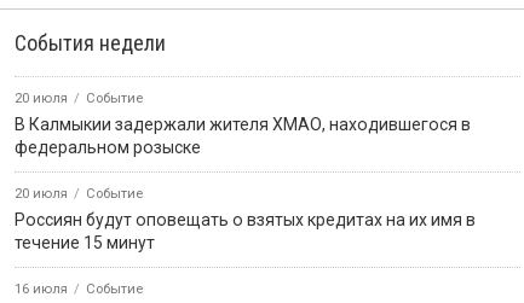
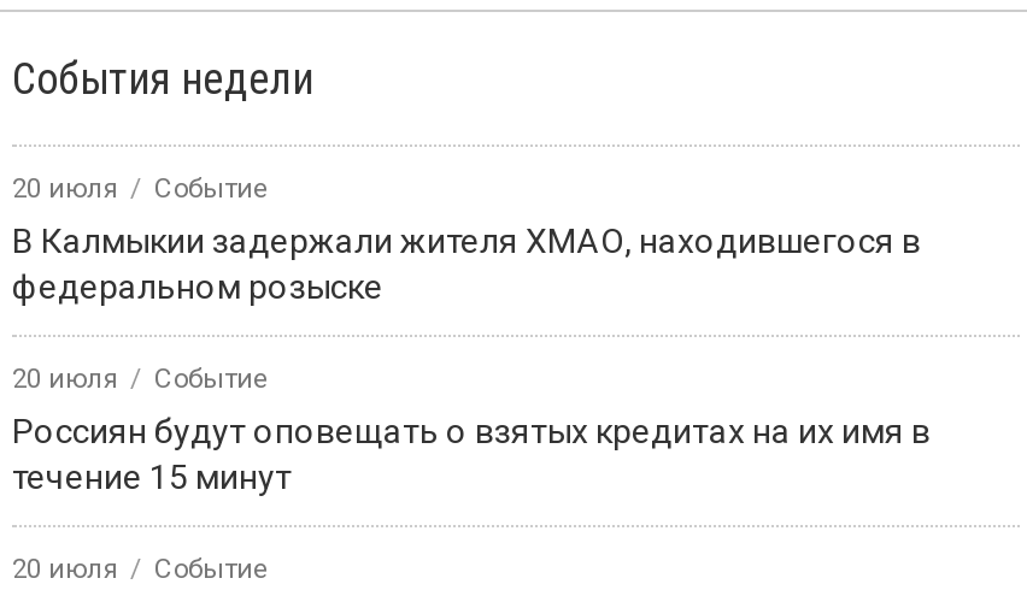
[15,281,143,297] 16 июля Событие -> [12,554,268,585] 20 июля Событие

